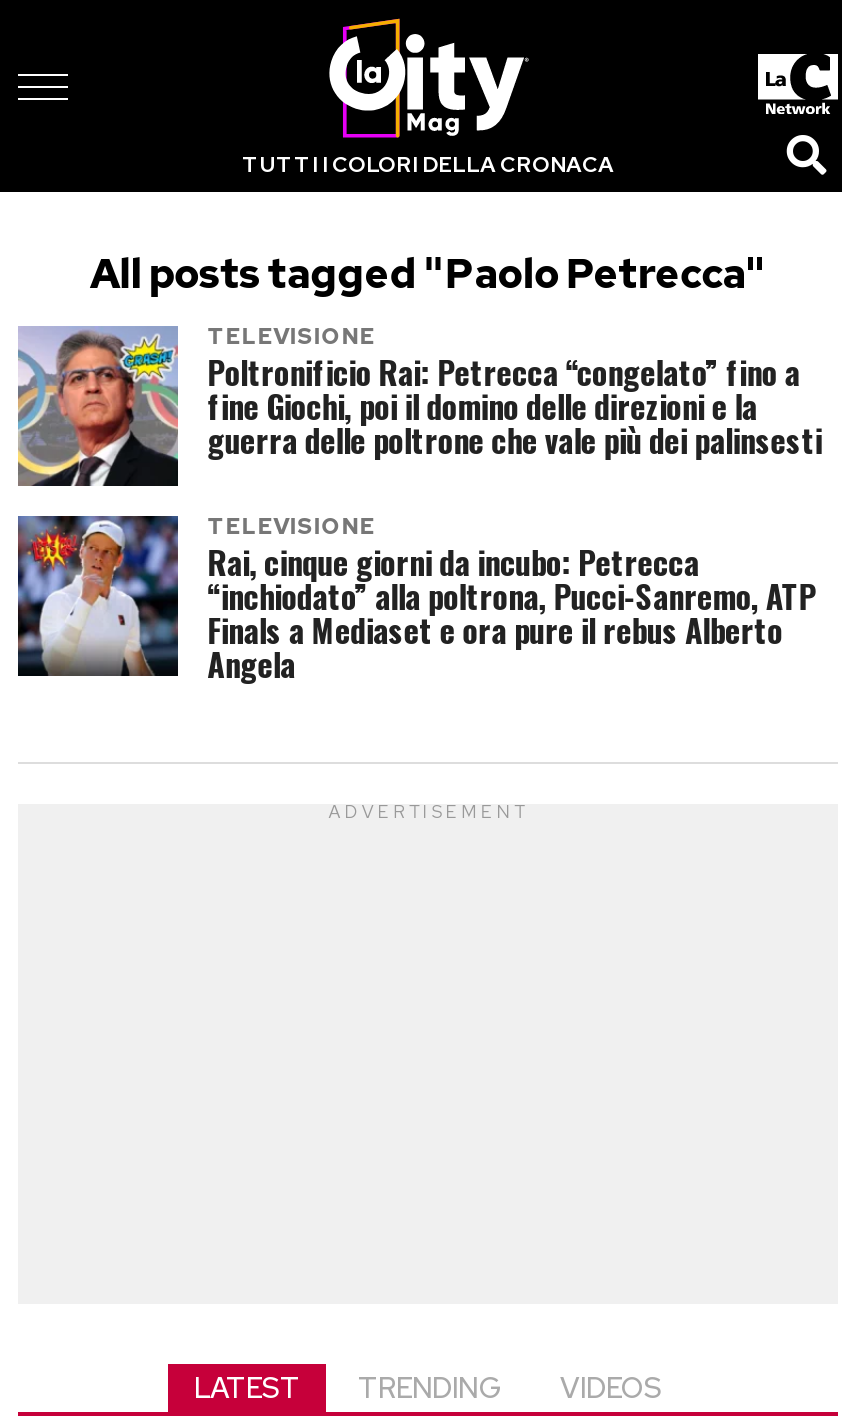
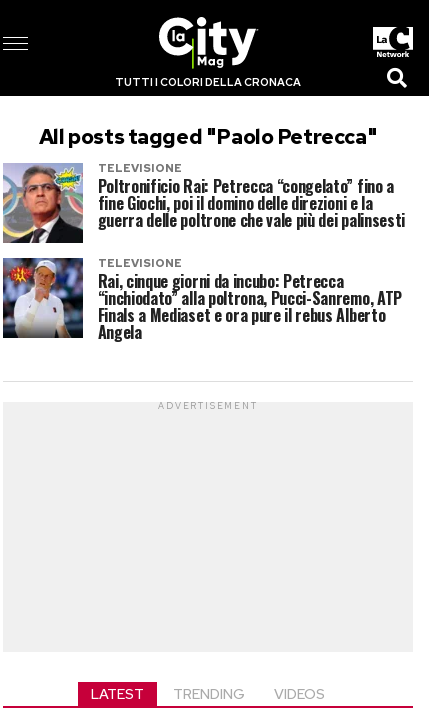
[340,16,408,140] [image] -> [165,10,198,69] [image]

